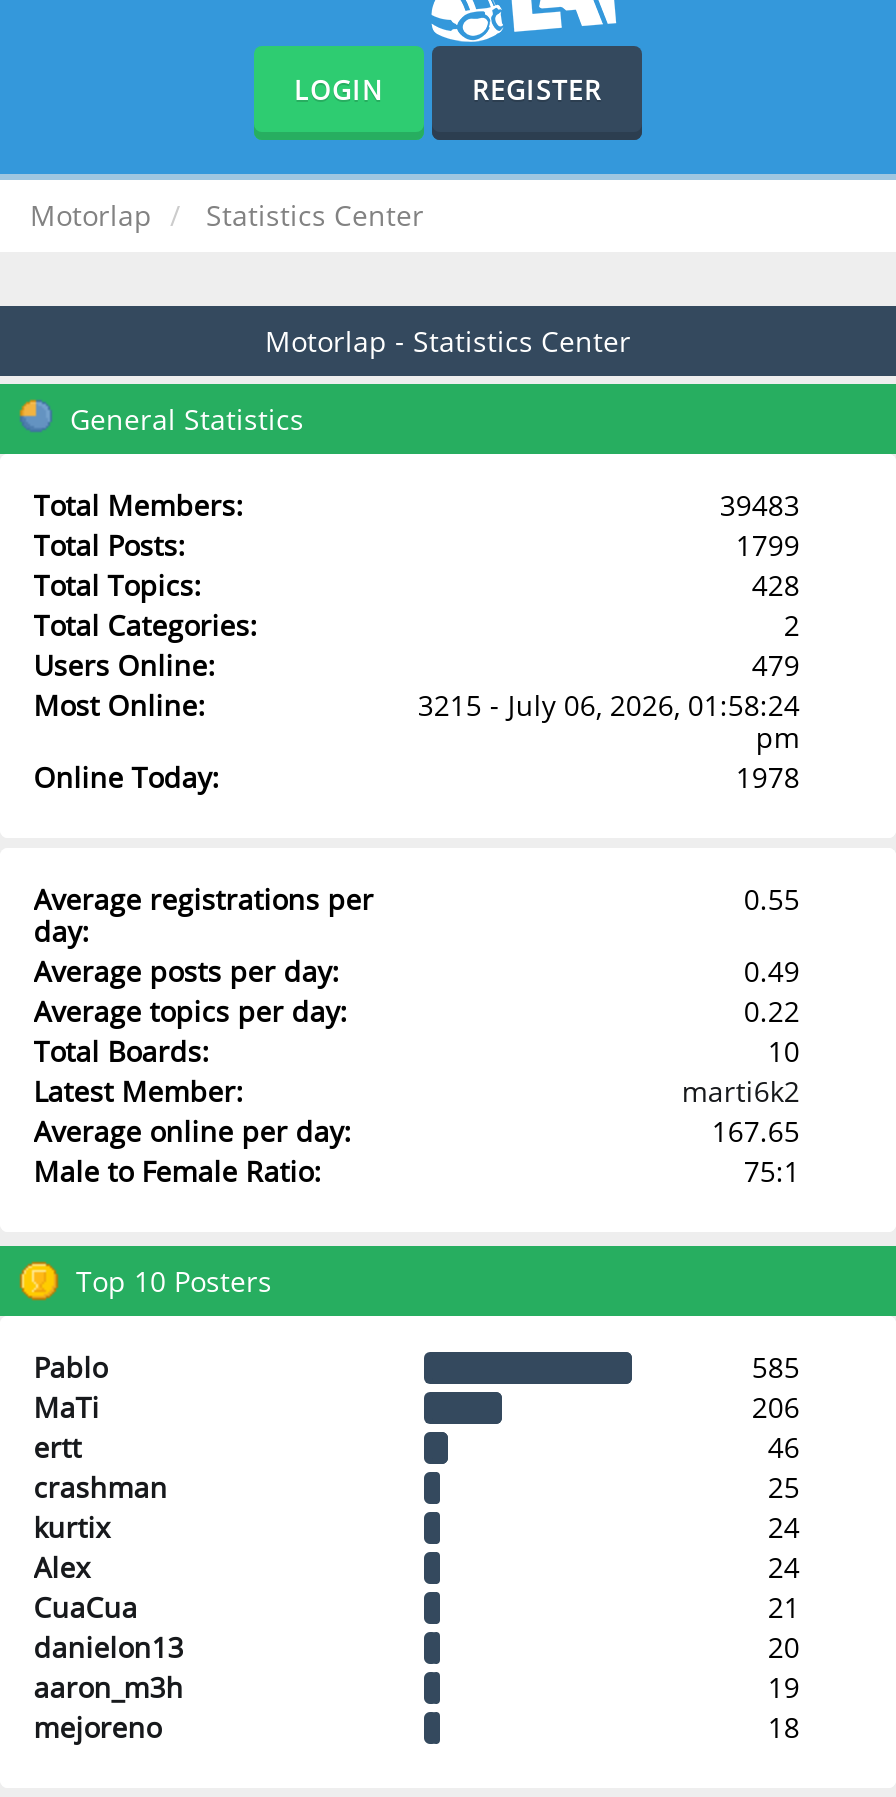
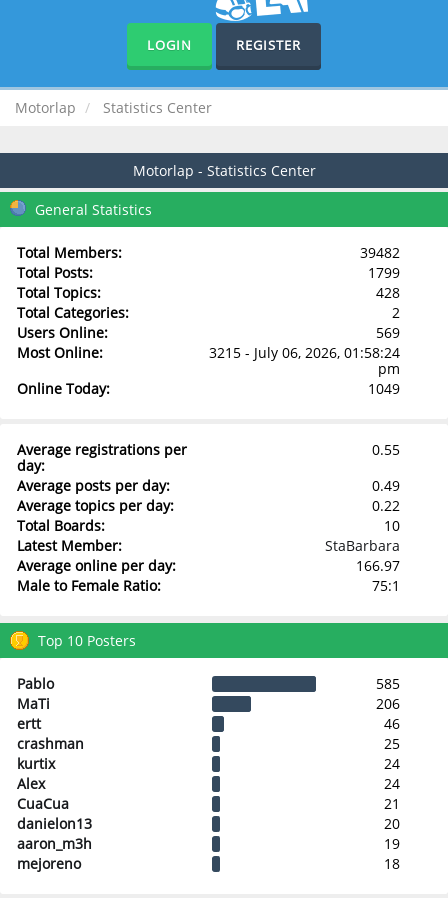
[720,486,800,524] 39483 -> [360,243,400,262] 39482
[752,646,800,684] 479 -> [376,323,400,342] 569
[736,758,800,796] 1978 -> [368,379,400,398] 1049
[682,1072,800,1110] marti6k2 -> [325,536,400,555] StaBarbara
[712,1112,800,1150] 167.65 -> [356,556,400,575] 166.97

